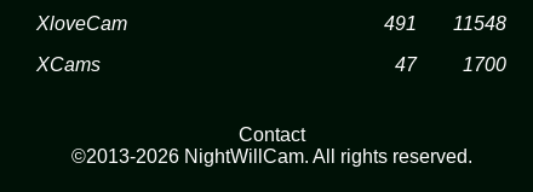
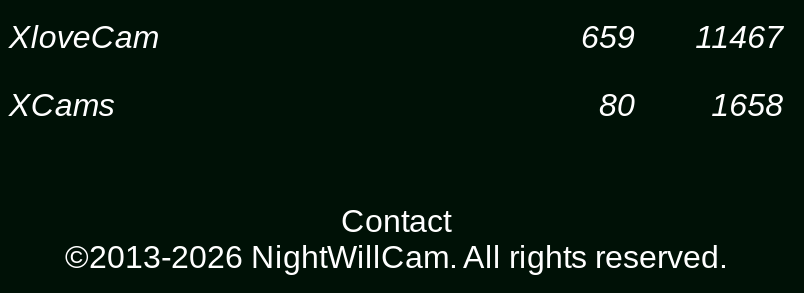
[383,14,416,34] 491 -> [581,21,635,55] 659
[453,14,506,34] 11548 -> [695,21,783,55] 11467
[394,55,416,75] 47 -> [599,89,635,123] 80
[462,55,506,75] 1700 -> [711,89,783,123] 1658

